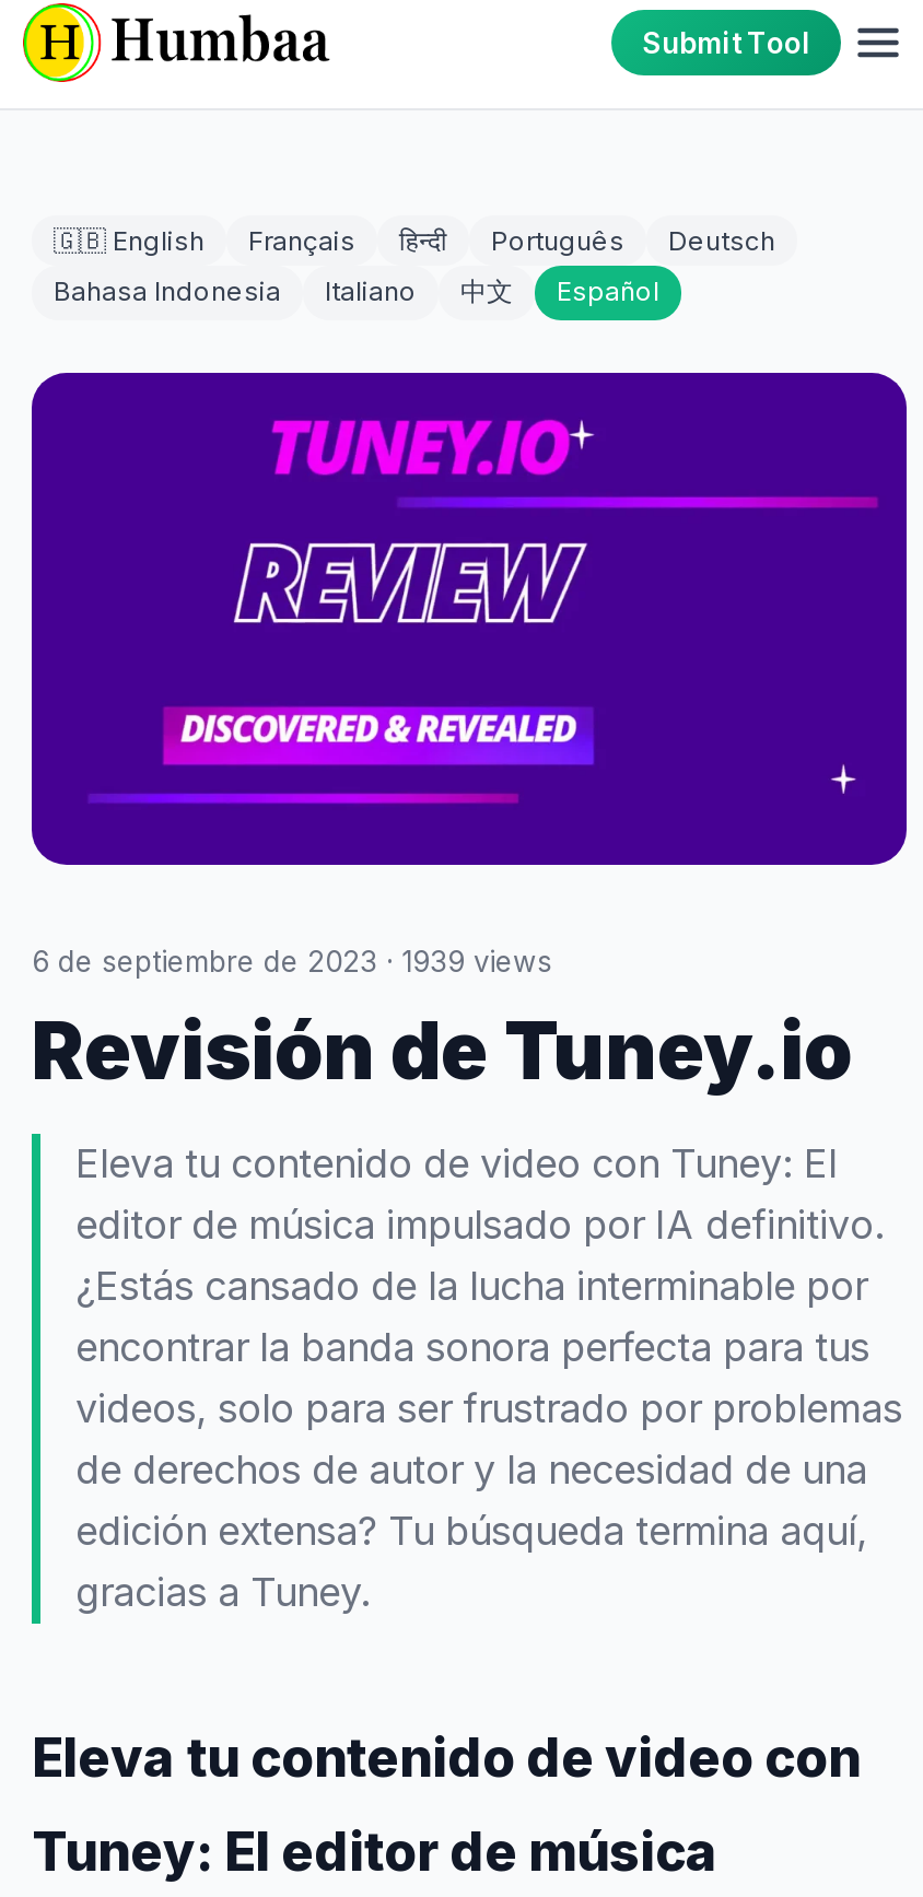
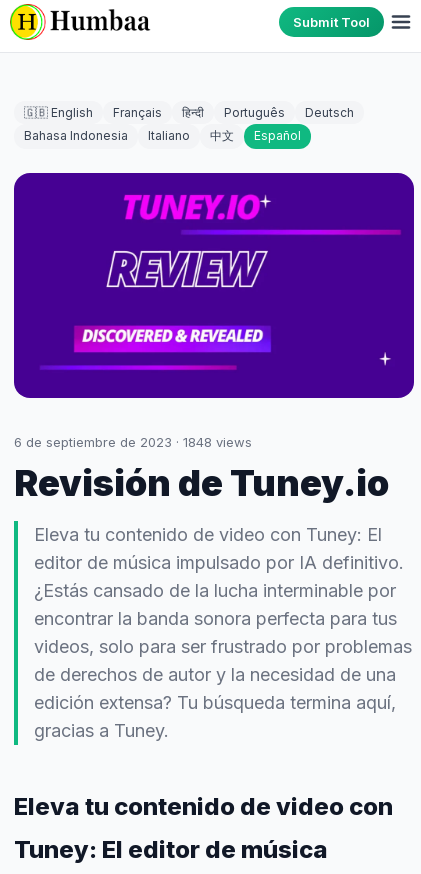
[32,944,552,979] 6 de septiembre de 2023 · 1939 views -> [14,434,252,450] 6 de septiembre de 2023 · 1848 views

